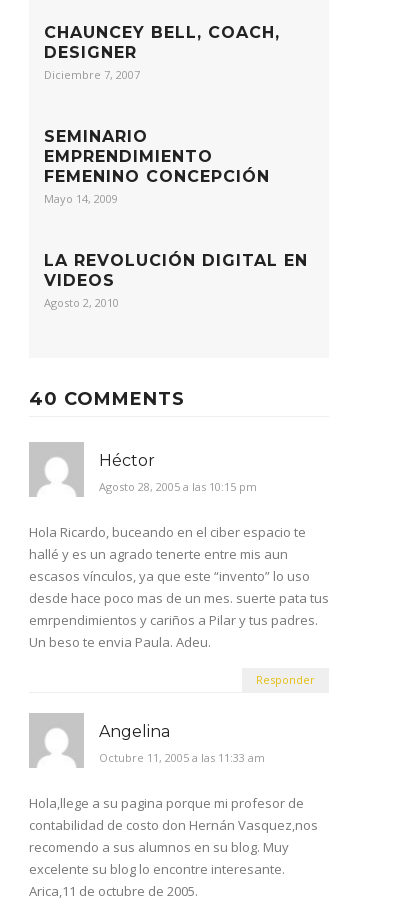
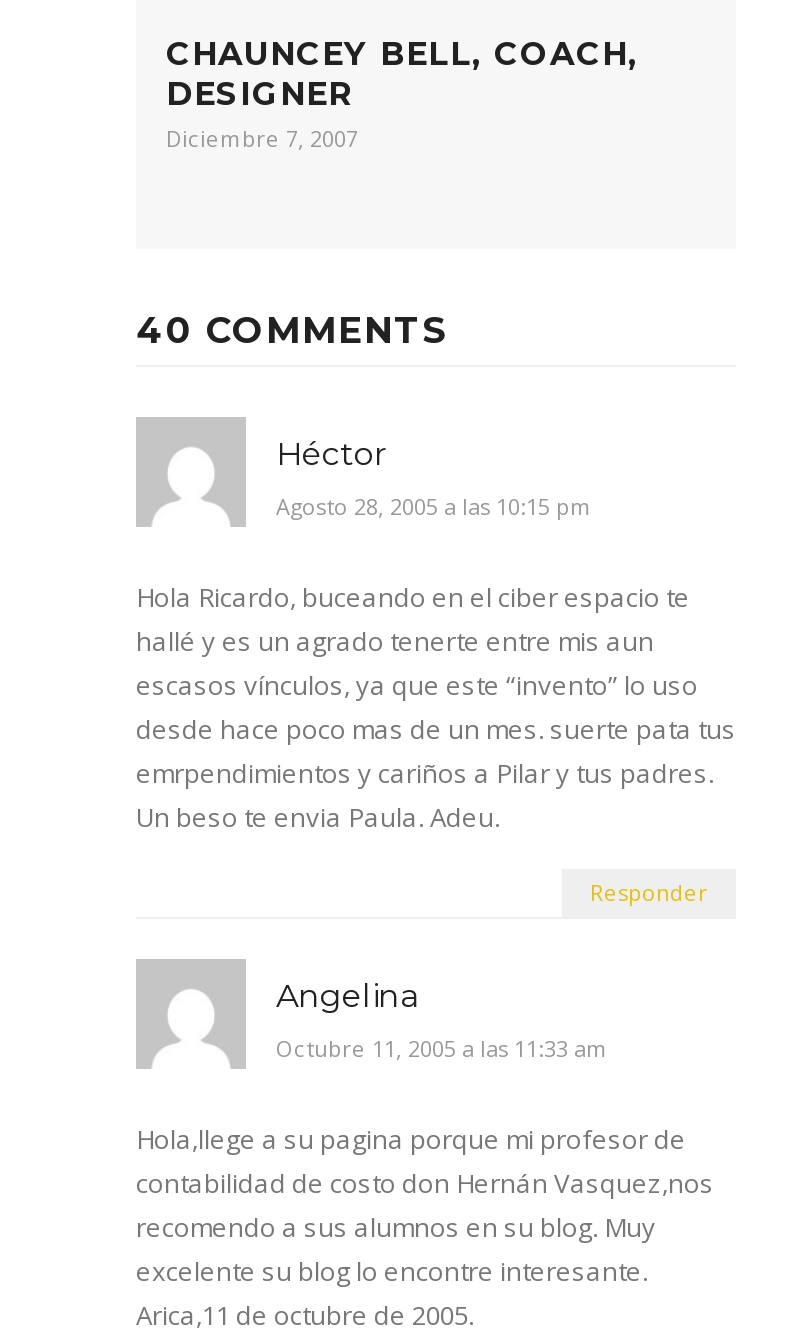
[44,127,308,310] SEMINARIO | EMPRENDIMIENTO | FEMENINO CONCEPCIÓN | Mayo 14, 2009 | LA REVOLUCIÓN DIGITAL EN | VIDEOS | Agosto 2, 2010 -> none

